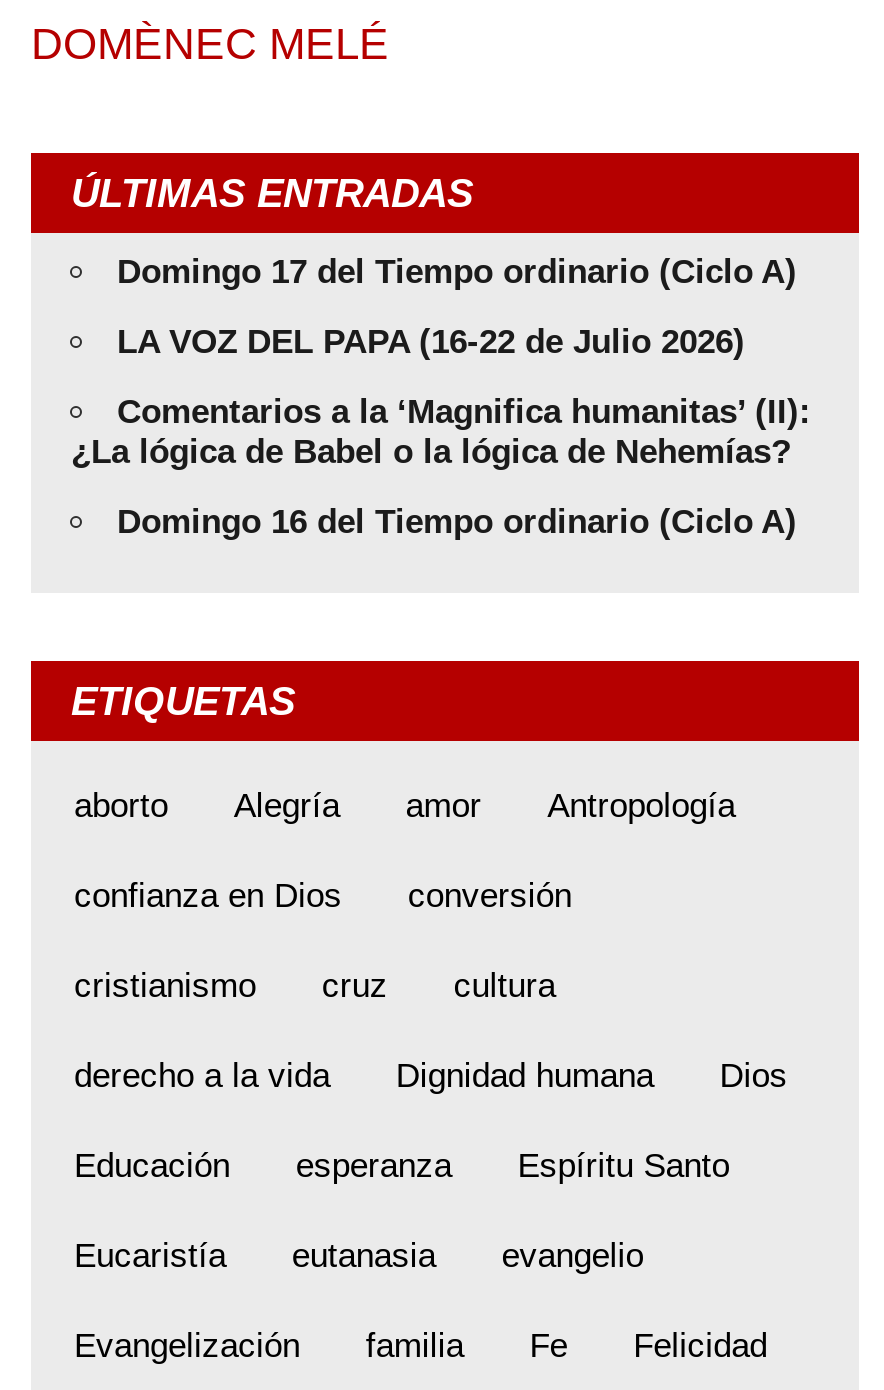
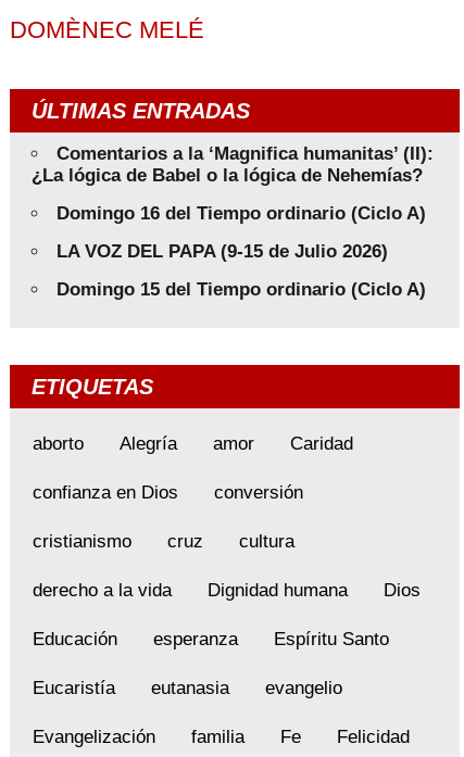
[117,252,797,360] Domingo 17 del Tiempo ordinario (Ciclo A) | LA VOZ DEL PAPA (16-22 de Julio 2026) -> none
moved [71,392,811,540] -> [32,143,434,223]: Comentarios a la ‘Magnifica humanitas’ (II): | ¿La lógica de Babel o la lógica de Nehemías? | Domingo 16 del Tiempo ordinario (Ciclo A)
none -> [57,241,426,299] LA VOZ DEL PAPA (9-15 de Julio 2026) | Domingo 15 del Tiempo ordinario (Ciclo A)
[547,786,735,824] Antropología -> [290,433,353,453] Caridad

